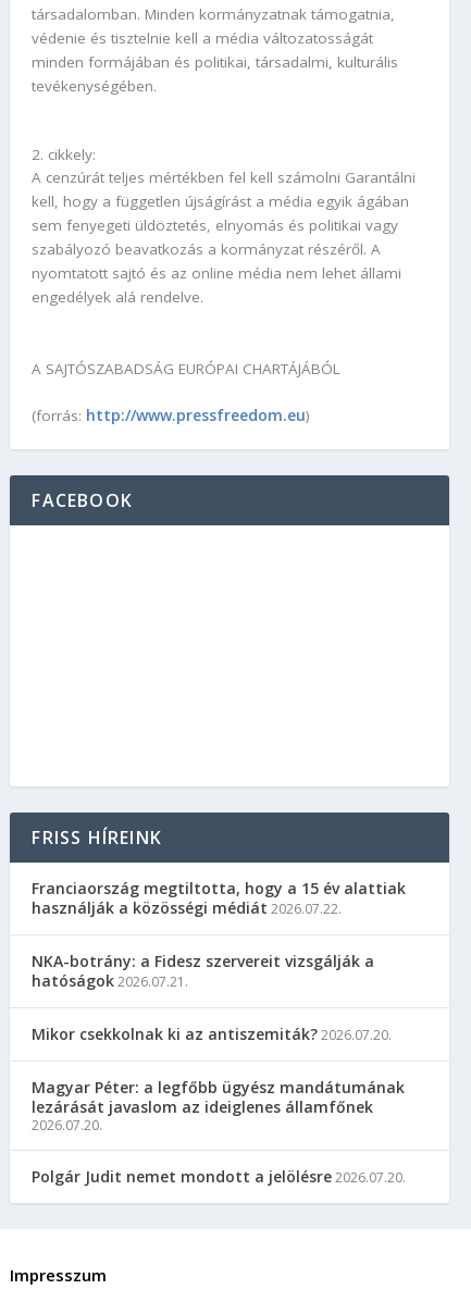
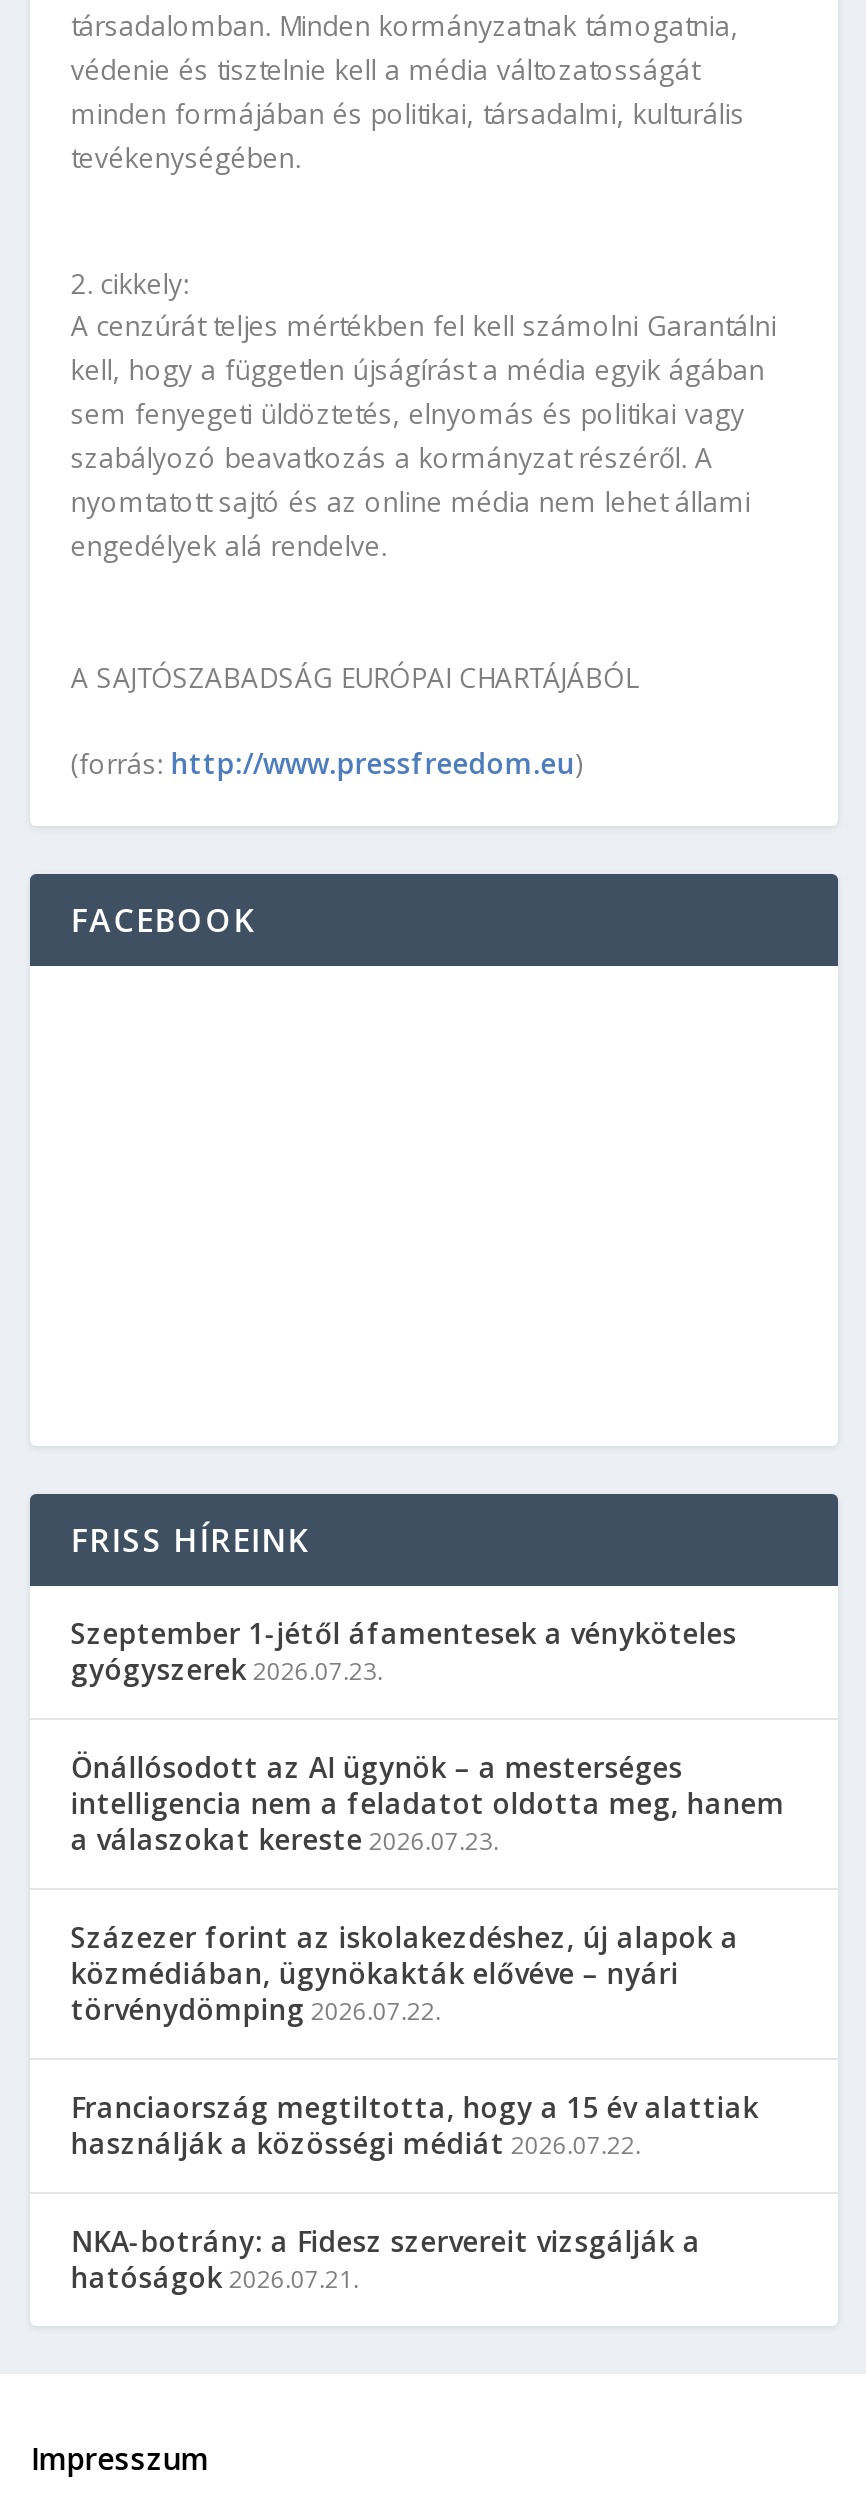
none -> [71,1615,785,2029] Szeptember 1-jétől áfamentesek a vényköteles | gyógyszerek 2026.07.23. | Önállósodott az AI ügynök – a mesterséges | intelligencia nem a feladatot oldotta meg, hanem | a válaszokat kereste 2026.07.23. | Százezer forint az iskolakezdéshez, új alapok a | közmédiában, ügynökakták elővéve – nyári | törvénydömping 2026.07.22.
moved [32,878,406,991] -> [71,2089,759,2297]: Franciaország megtiltotta, hogy a 15 év alattiak | használják a közösségi médiát 2026.07.22. | NKA-botrány: a Fidesz szervereit vizsgálják a | hatóságok 2026.07.21.
[32,1024,406,1187] Mikor csekkolnak ki az antiszemiták? 2026.07.20. | Magyar Péter: a legfőbb ügyész mandátumának | lezárását javaslom az ideiglenes államfőnek | 2026.07.20. | Polgár Judit nemet mondott a jelölésre 2026.07.20. -> none

